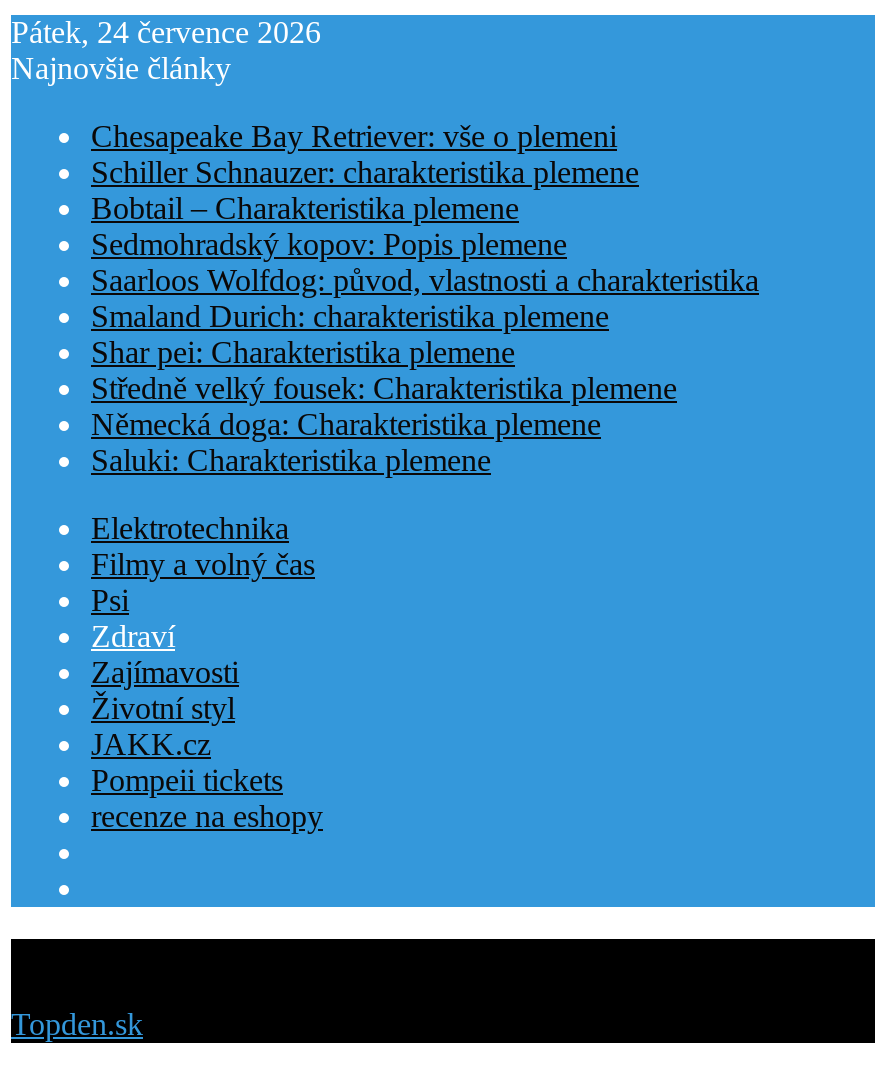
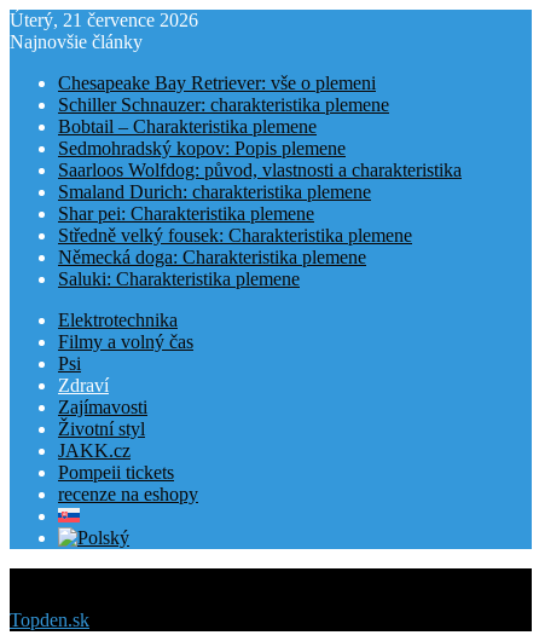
[11,15,321,49] Pátek, 24 července 2026 -> [10,10,198,30] Úterý, 21 července 2026
none -> [57,508,129,549] [image]

